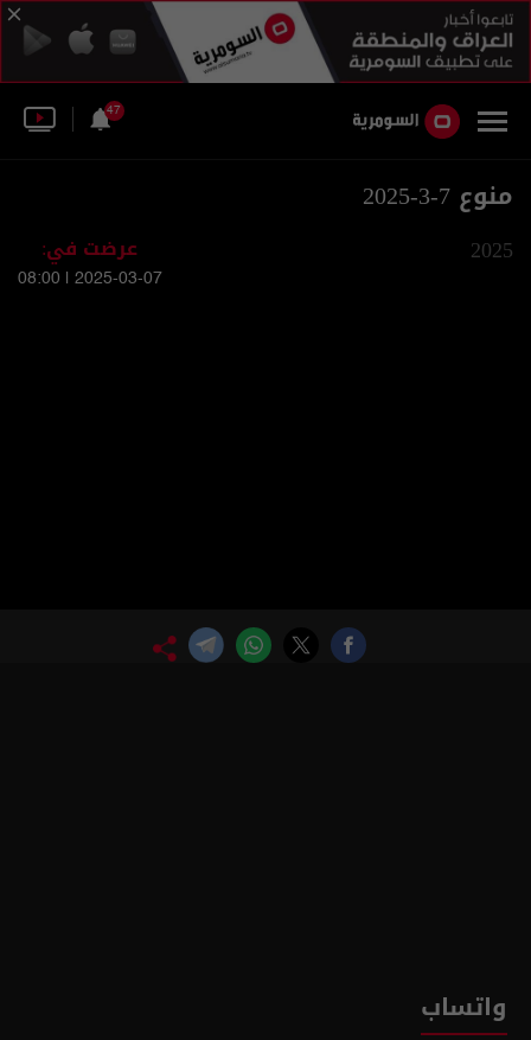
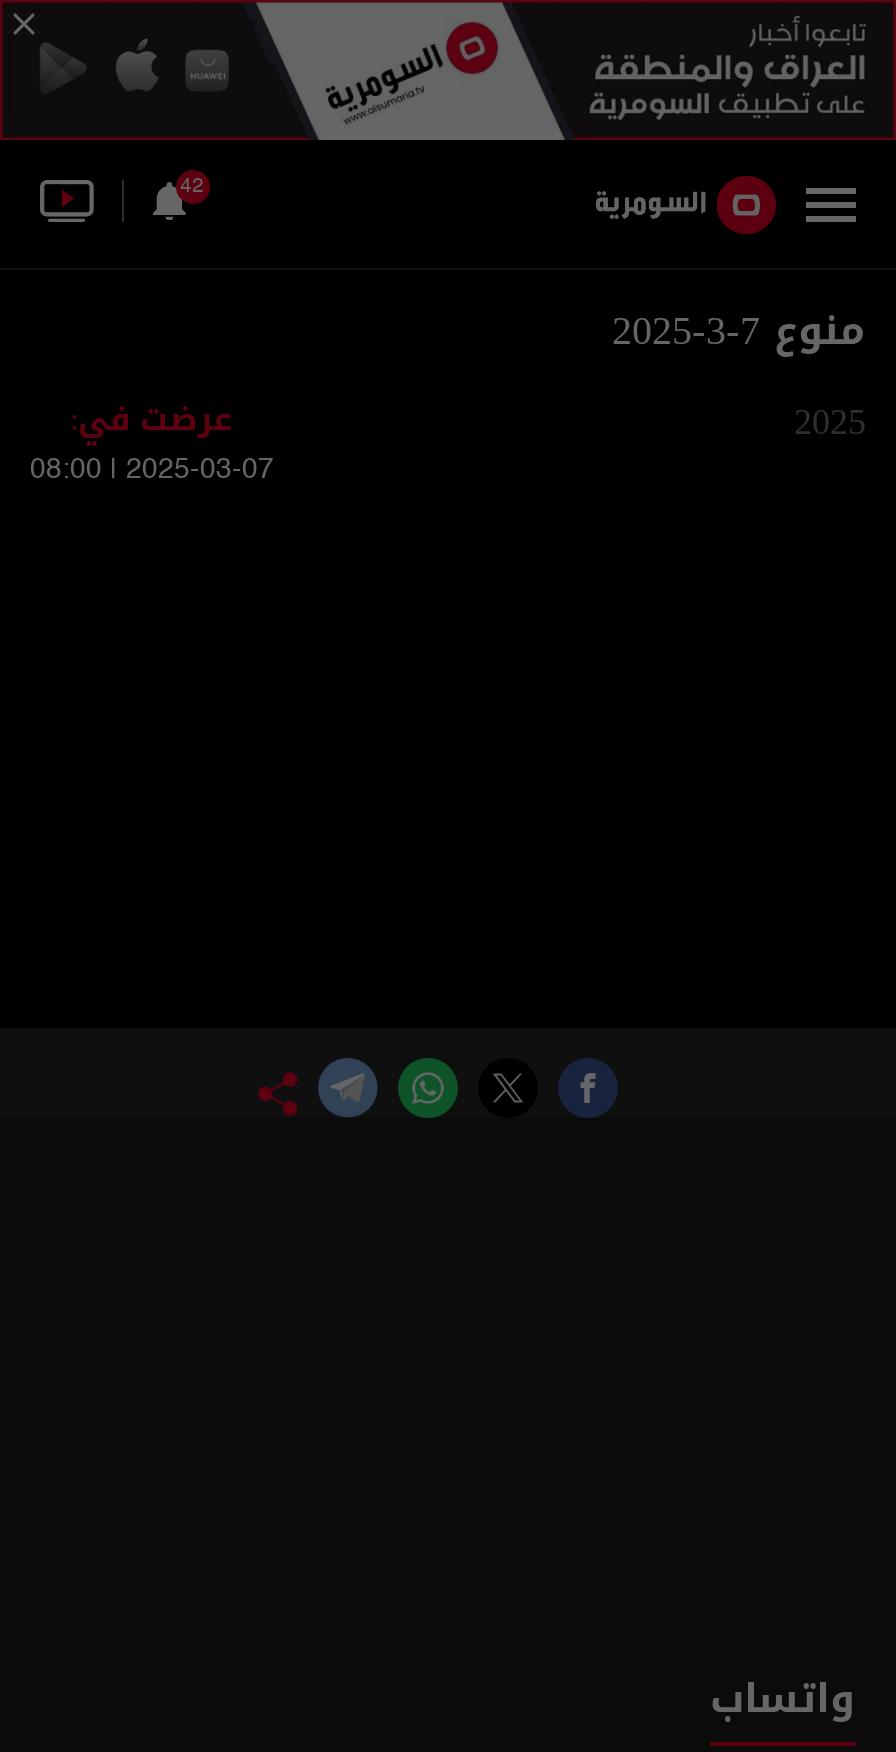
[107,104,121,116] 47 -> [180,176,204,196] 42

